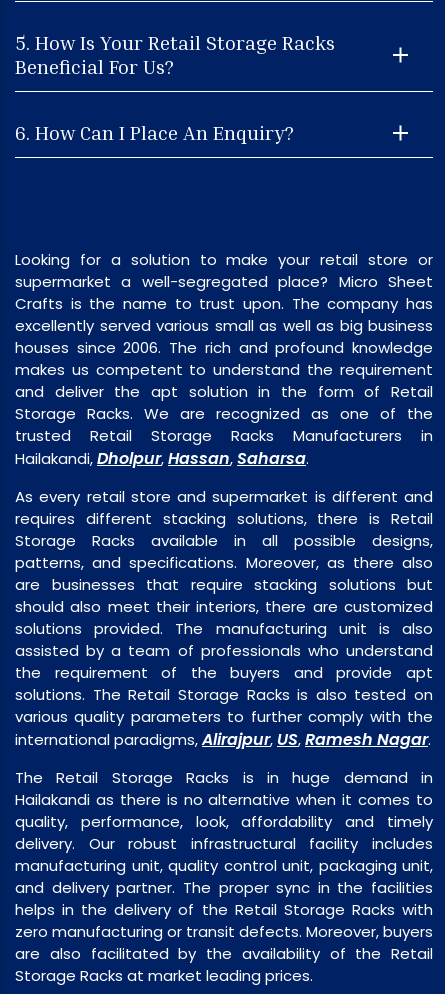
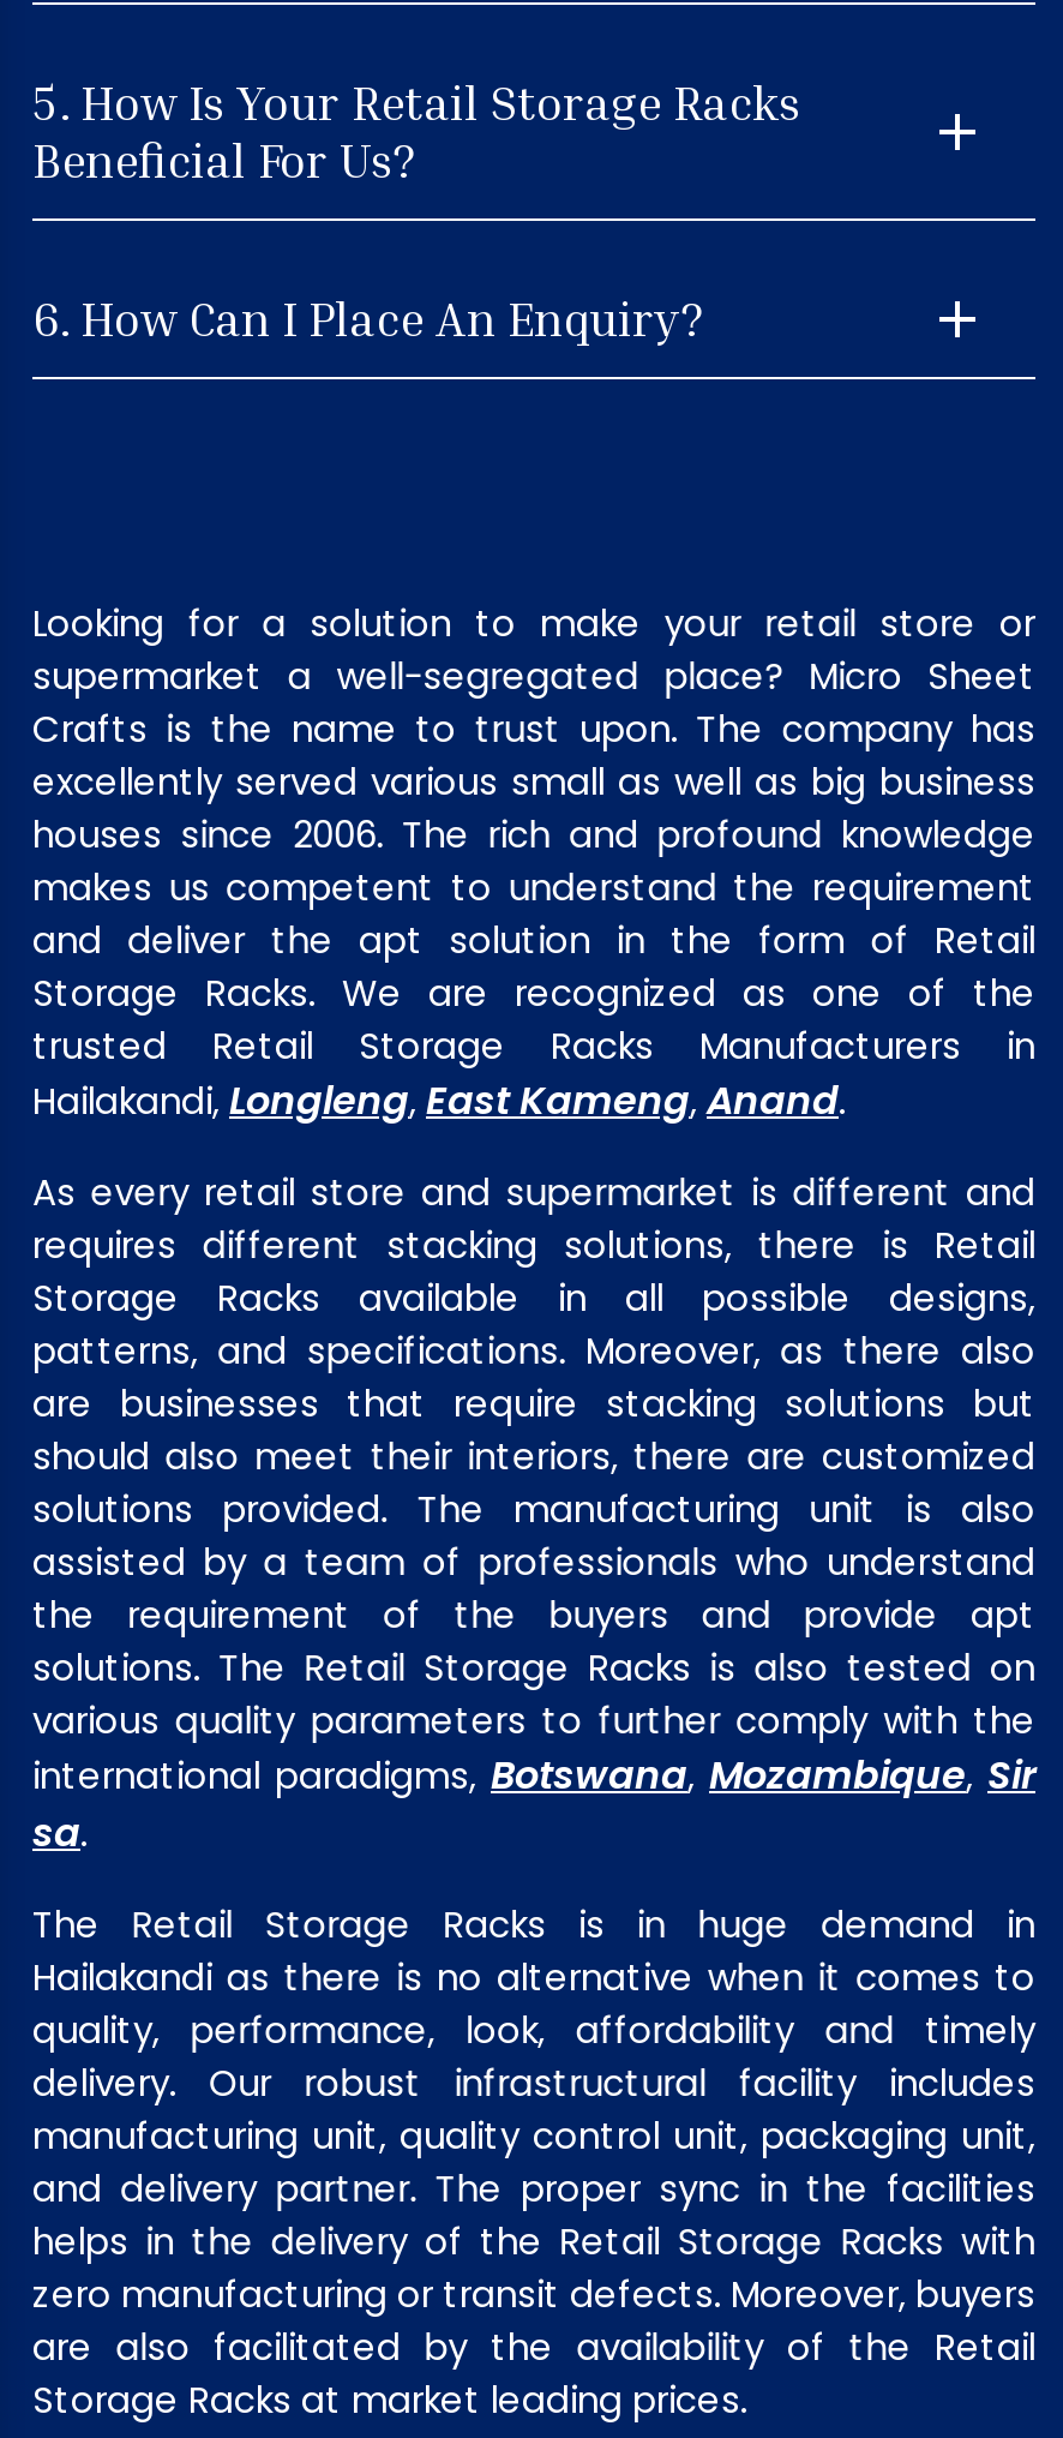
[15,447,309,470] Hailakandi, Dholpur, Hassan, Saharsa. -> [32,1073,846,1128] Hailakandi, Longleng, East Kameng, Anand.
[15,728,431,751] international paradigms, Alirajpur, US, Ramesh Nagar. -> [32,1747,1035,1860] international paradigms, Botswana, Mozambique, Sir | sa.

